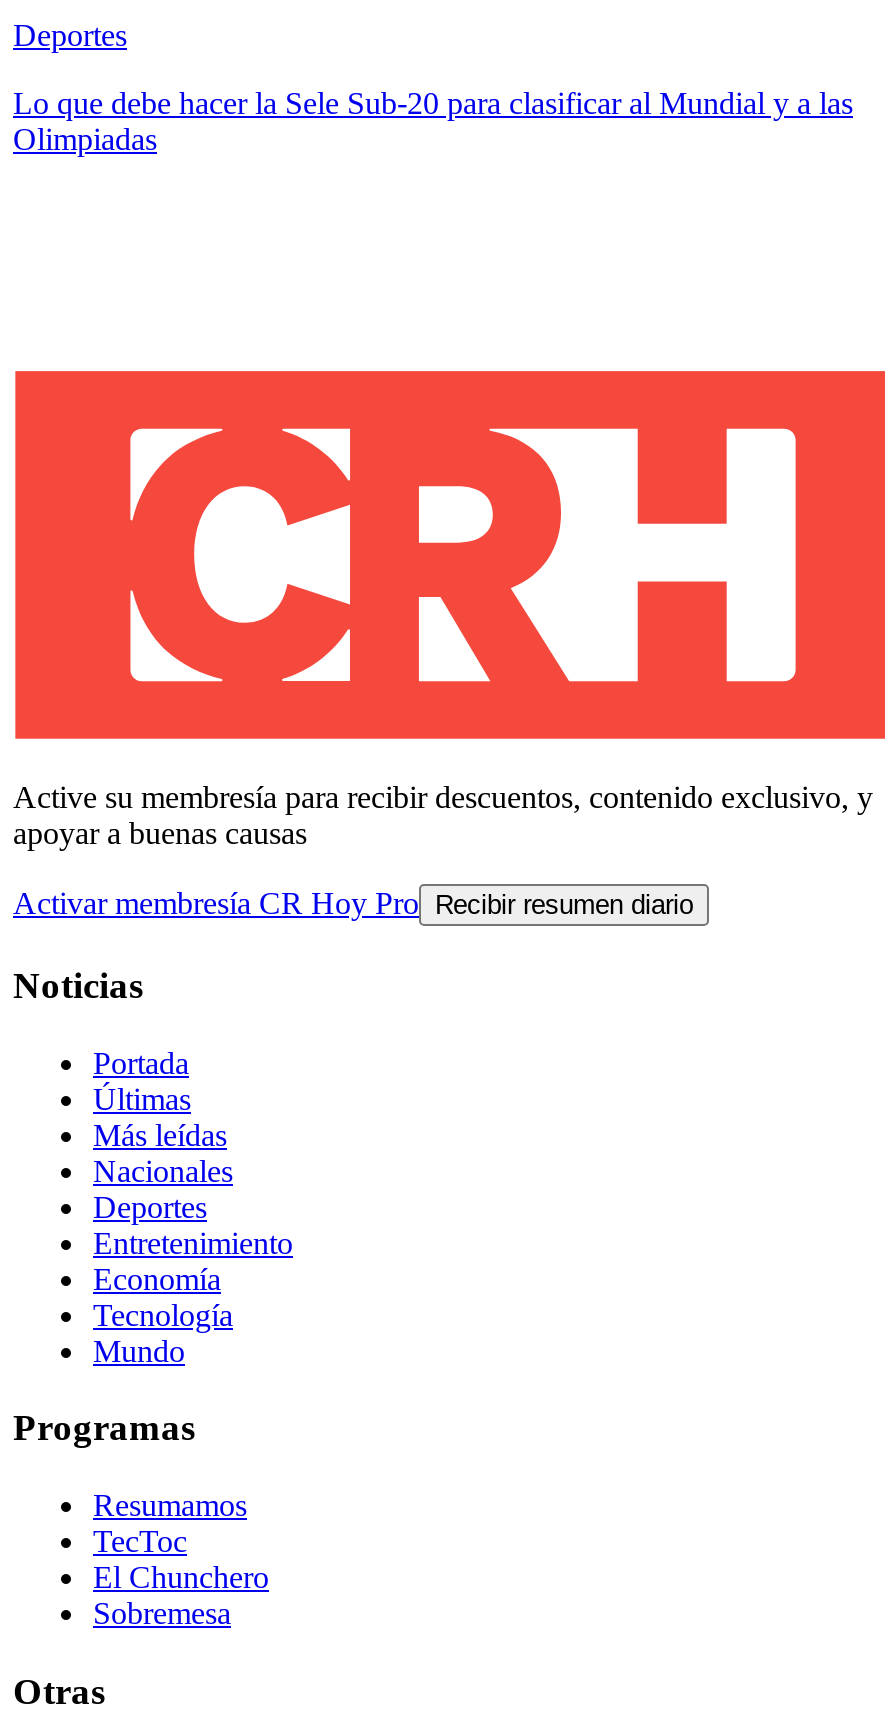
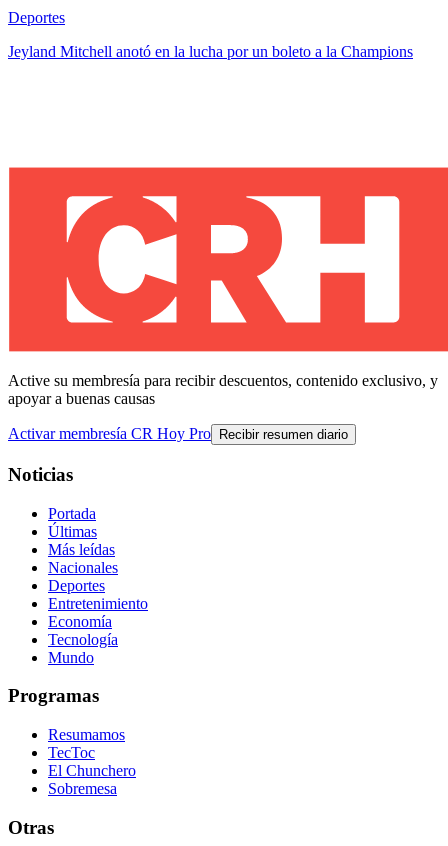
[13,86,853,156] Lo que debe hacer la Sele Sub-20 para clasificar al Mundial y a las | Olimpiadas -> [8,43,413,60] Jeyland Mitchell anotó en la lucha por un boleto a la Champions

